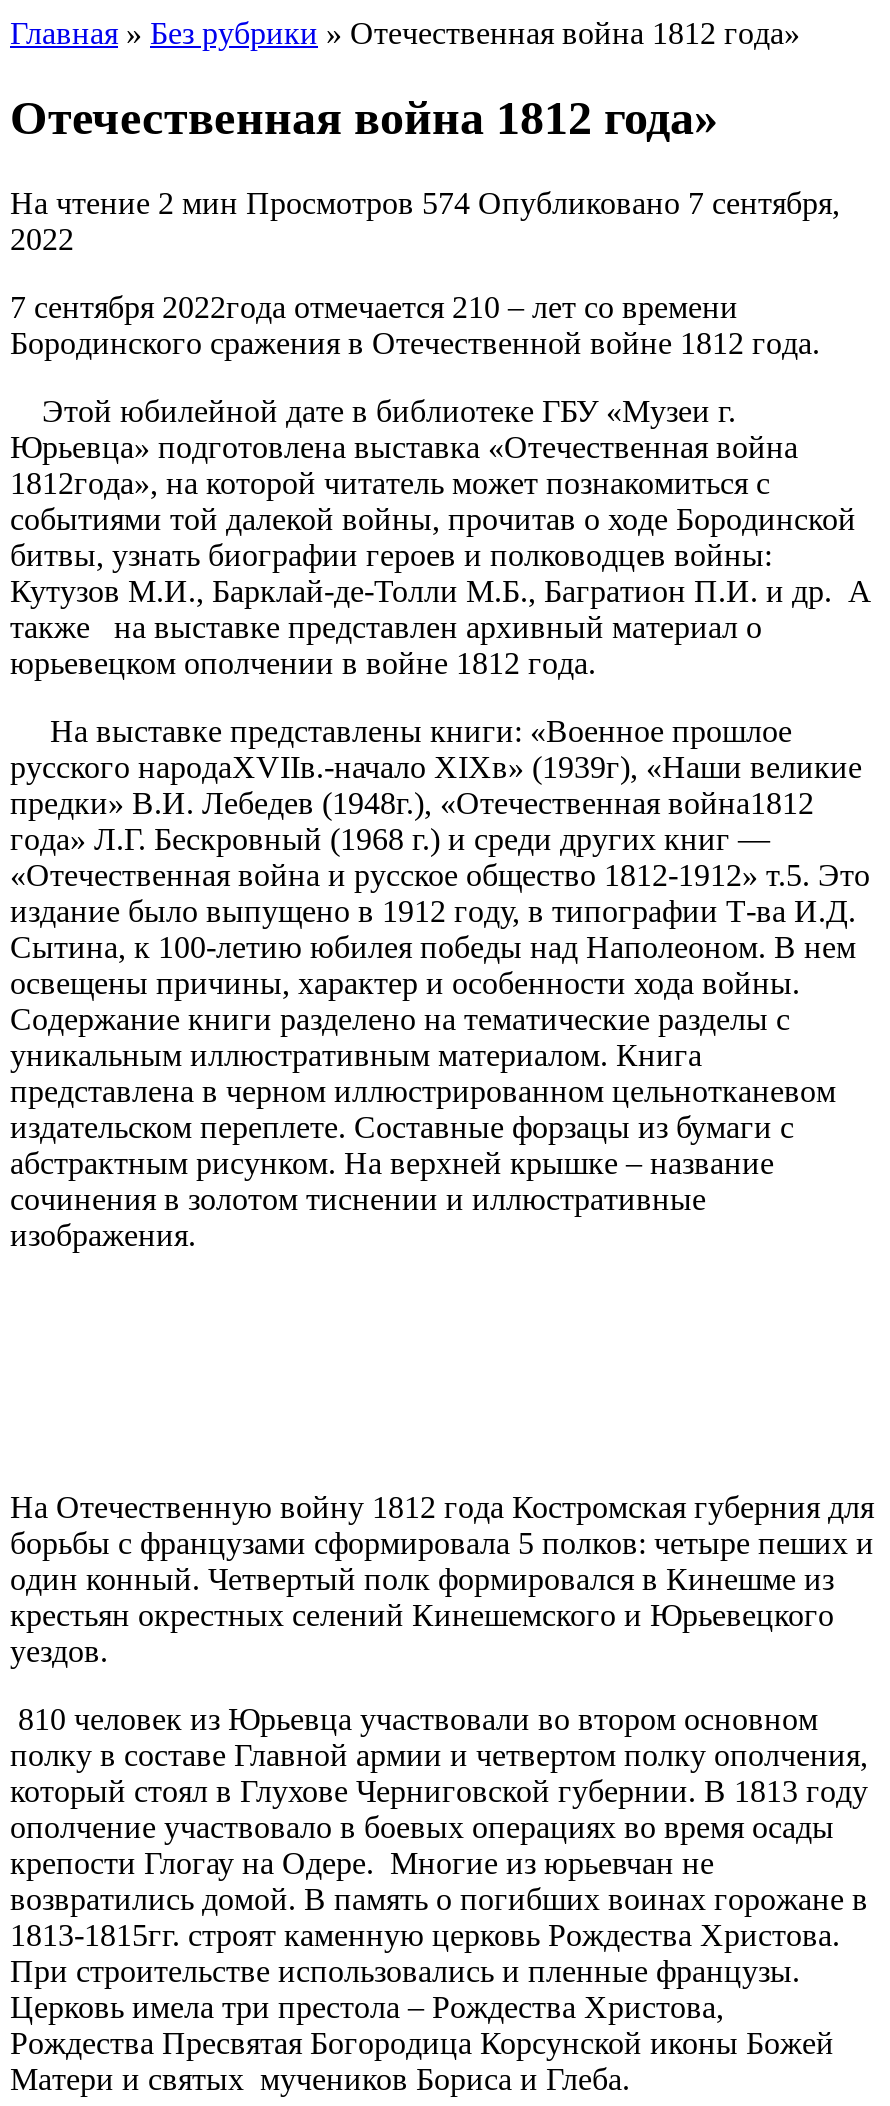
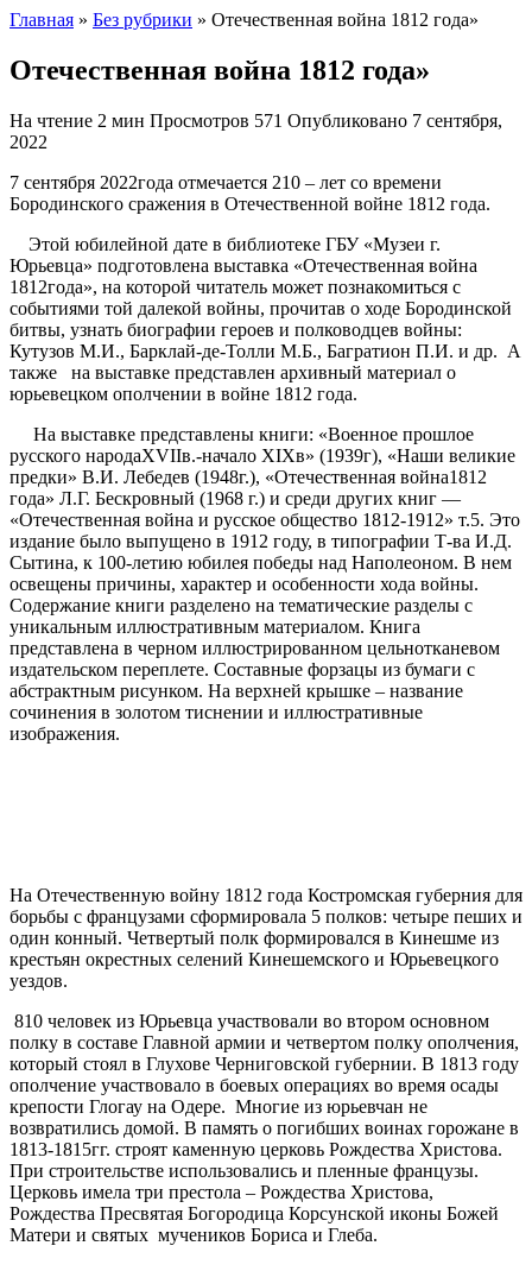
[10,186,840,220] На чтение 2 мин Просмотров 574 Опубликовано 7 сентября, -> [9,111,502,131] На чтение 2 мин Просмотров 571 Опубликовано 7 сентября,

